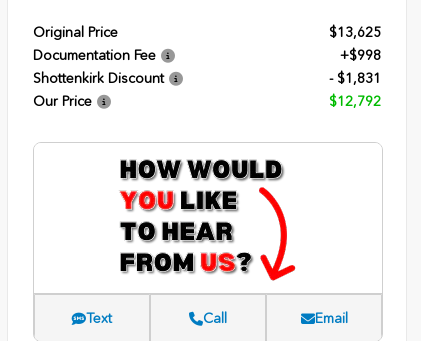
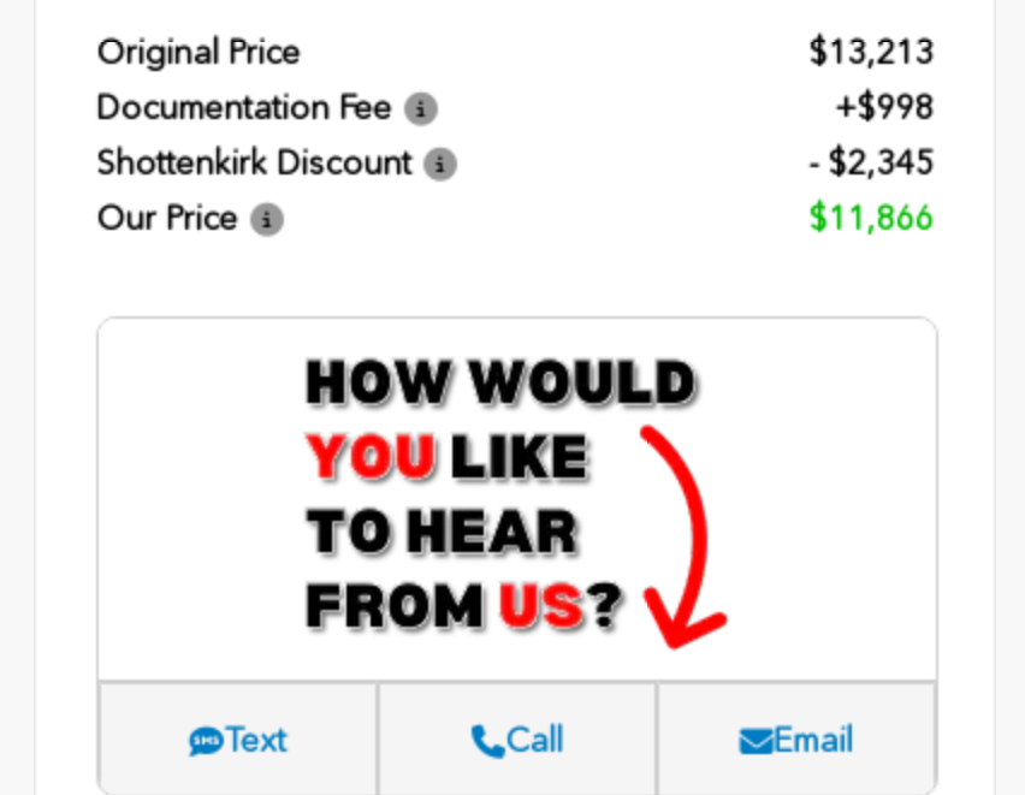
[329,23,381,40] $13,625 -> [808,30,934,71] $13,213
[329,69,381,86] - $1,831 -> [808,141,934,182] - $2,345
[329,92,381,109] $12,792 -> [808,196,934,237] $11,866

